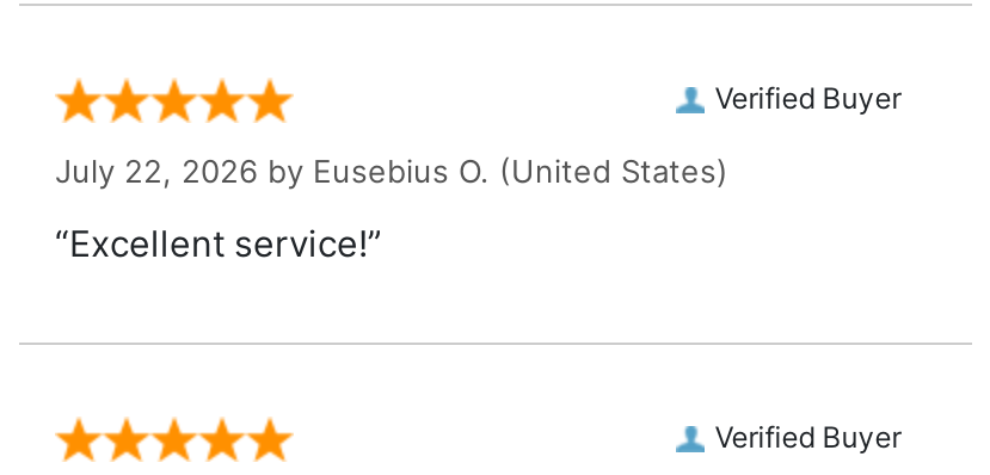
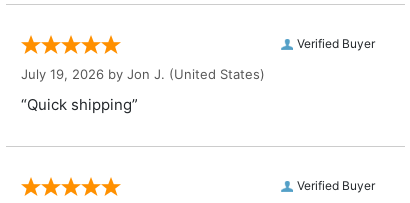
[55,152,728,190] July 22, 2026 by Eusebius O. (United States) -> [21,66,265,82] July 19, 2026 by Jon J. (United States)
[55,221,382,267] “Excellent service!” -> [21,95,138,114] “Quick shipping”

